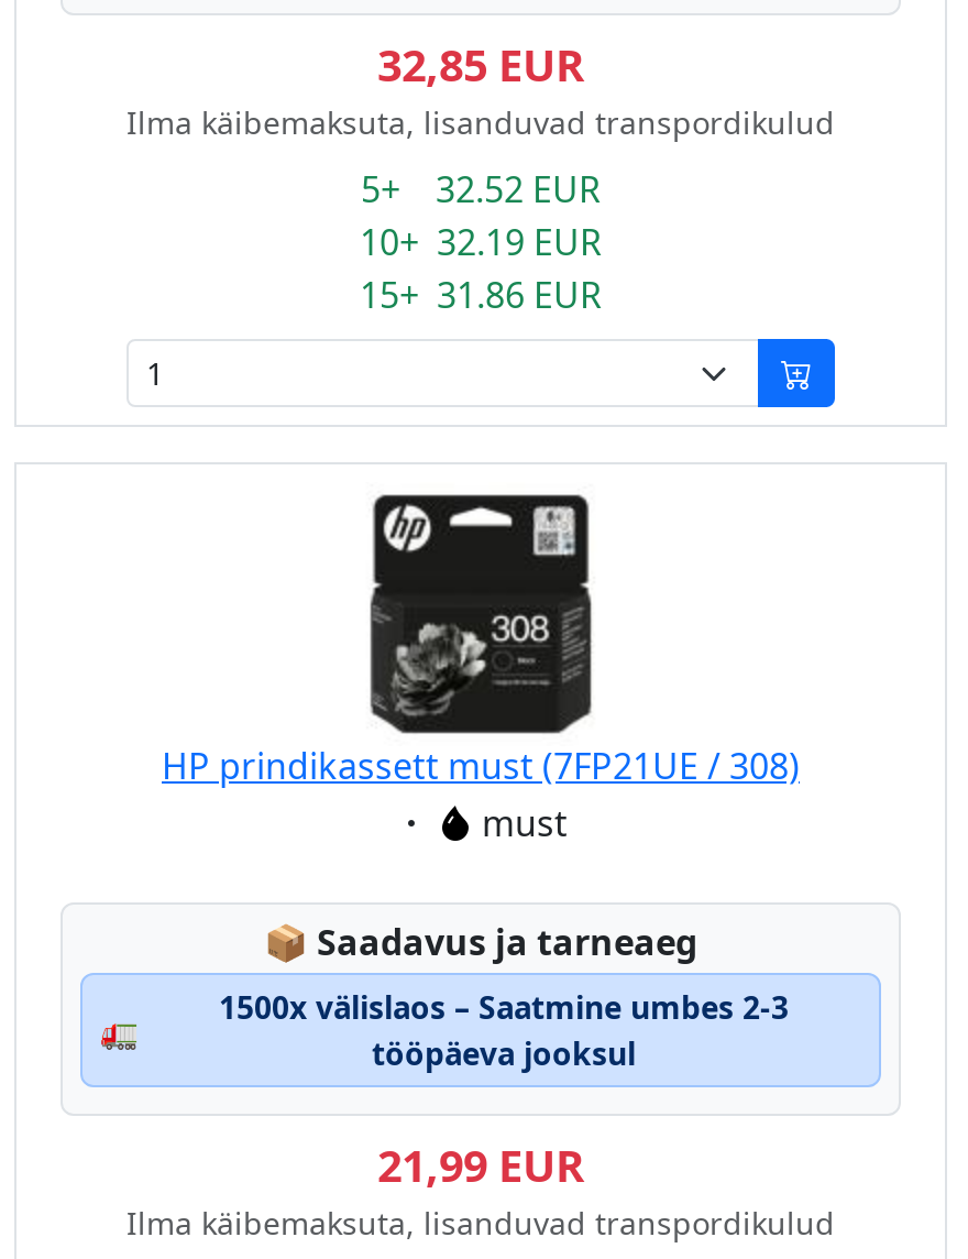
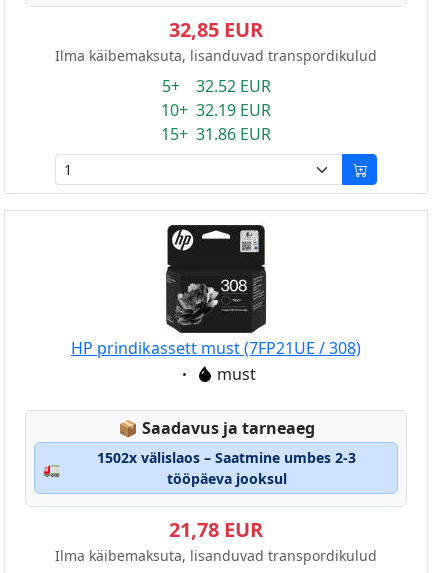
[219,986,789,1028] 1500x välislaos – Saatmine umbes 2-3 -> [97,448,356,467] 1502x välislaos – Saatmine umbes 2-3
[377,1136,584,1195] 21,99 EUR -> [169,516,263,543] 21,78 EUR

